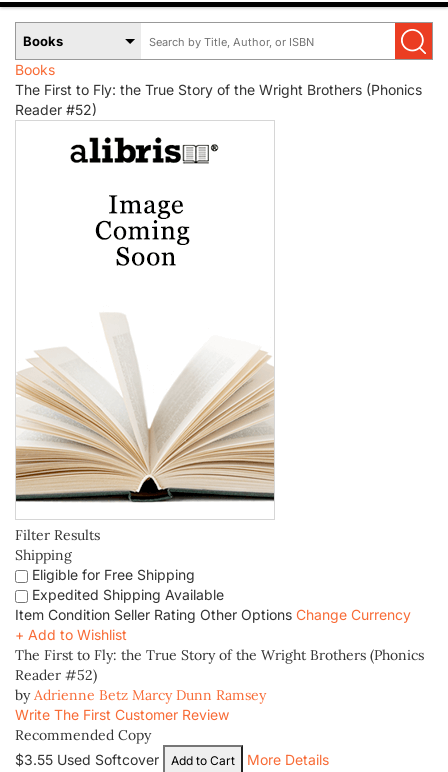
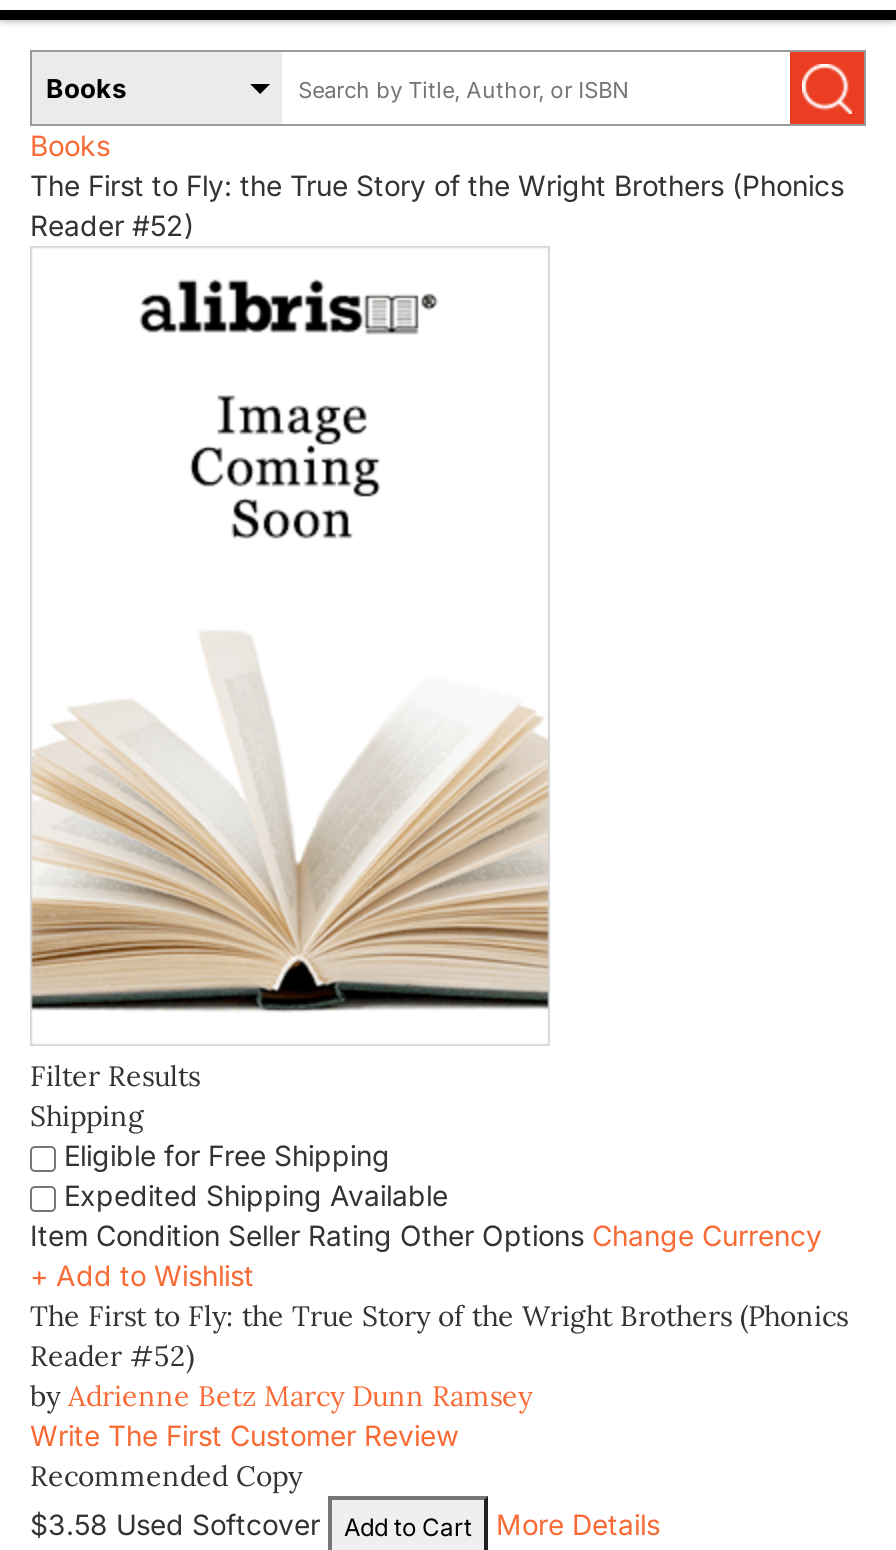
[15,750,159,767] $3.55 Used Softcover -> [30,1507,320,1541] $3.58 Used Softcover

